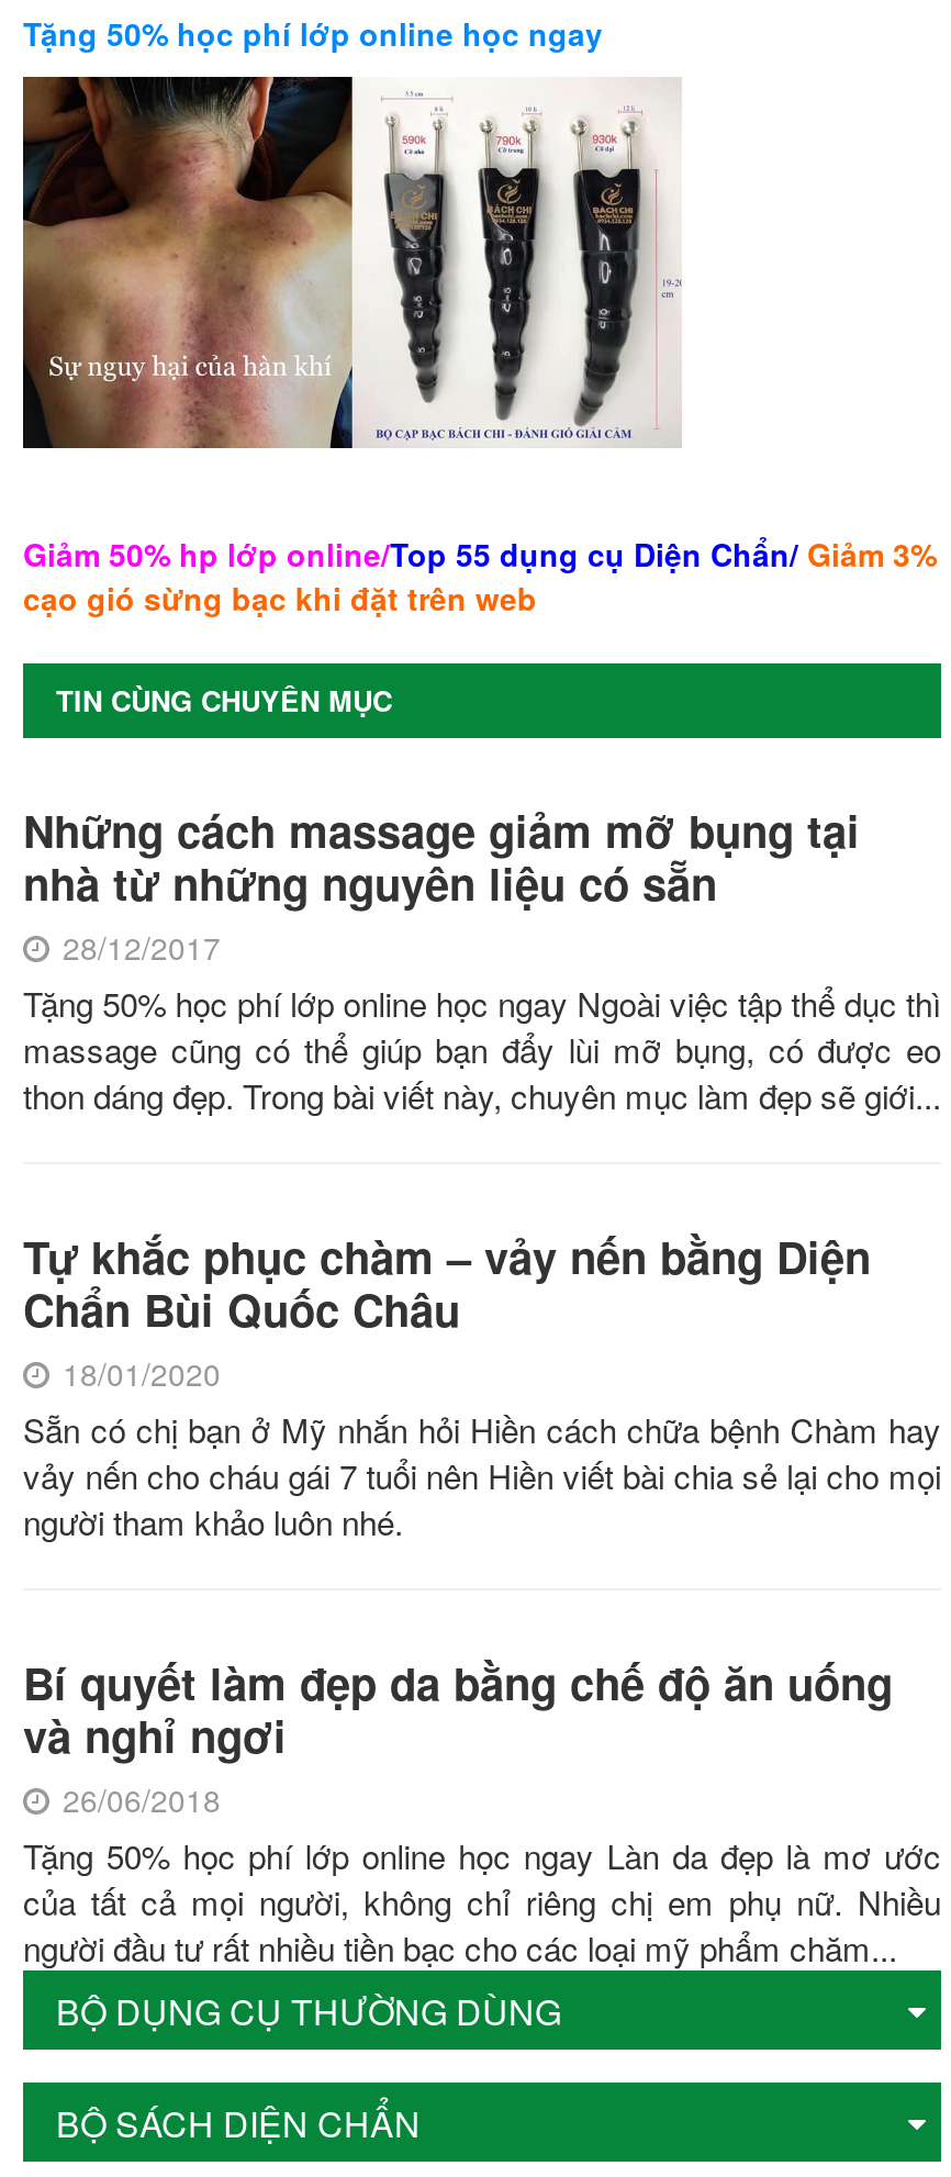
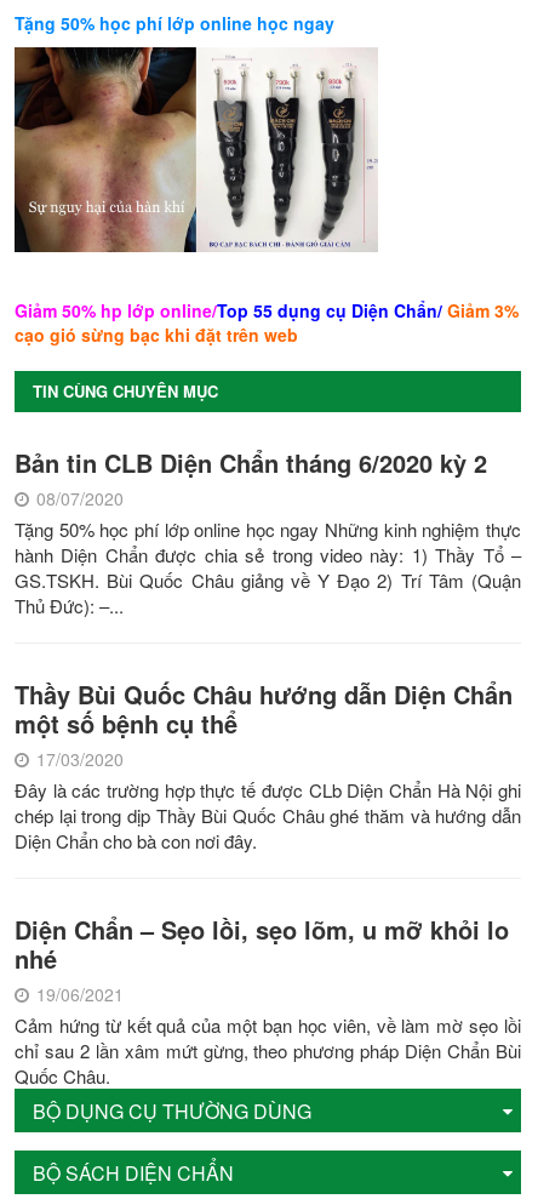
[23,797,941,1118] Những cách massage giảm mỡ bụng tại | nhà từ những nguyên liệu có sẵn | 28/12/2017 | Tặng 50% học phí lớp online học ngay Ngoài việc tập thể dục thì | massage cũng có thể giúp bạn đẩy lùi mỡ bụng, có được eo | thon dáng đẹp. Trong bài viết này, chuyên mục làm đẹp sẽ giới... -> [15,445,521,618] Bản tin CLB Diện Chẩn tháng 6/2020 kỳ 2 | 08/07/2020 | Tặng 50% học phí lớp online học ngay Những kinh nghiệm thực | hành Diện Chẩn được chia sẻ trong video này: 1) Thầy Tổ – | GS.TSKH. Bùi Quốc Châu giảng về Y Đạo 2) Trí Tâm (Quận | Thủ Đức): –...
[23,1223,941,1544] Tự khắc phục chàm – vảy nến bằng Diện | Chẩn Bùi Quốc Châu | 18/01/2020 | Sẵn có chị bạn ở Mỹ nhắn hỏi Hiền cách chữa bệnh Chàm hay | vảy nến cho cháu gái 7 tuổi nên Hiền viết bài chia sẻ lại cho mọi | người tham khảo luôn nhé. -> [15,676,521,853] Thầy Bùi Quốc Châu hướng dẫn Diện Chẩn | một số bệnh cụ thể | 17/03/2020 | Đây là các trường hợp thực tế được CLb Diện Chẩn Hà Nội ghi | chép lại trong dịp Thầy Bùi Quốc Châu ghé thăm và hướng dẫn | Diện Chẩn cho bà con nơi đây.
[23,1649,941,1970] Bí quyết làm đẹp da bằng chế độ ăn uống | và nghỉ ngơi | 26/06/2018 | Tặng 50% học phí lớp online học ngay Làn da đẹp là mơ ước | của tất cả mọi người, không chỉ riêng chị em phụ nữ. Nhiều | người đầu tư rất nhiều tiền bạc cho các loại mỹ phẩm chăm... -> [15,911,521,1088] Diện Chẩn – Sẹo lồi, sẹo lõm, u mỡ khỏi lo | nhé | 19/06/2021 | Cảm hứng từ kết quả của một bạn học viên, về làm mờ sẹo lồi | chỉ sau 2 lần xâm mứt gừng, theo phương pháp Diện Chẩn Bùi | Quốc Châu.

